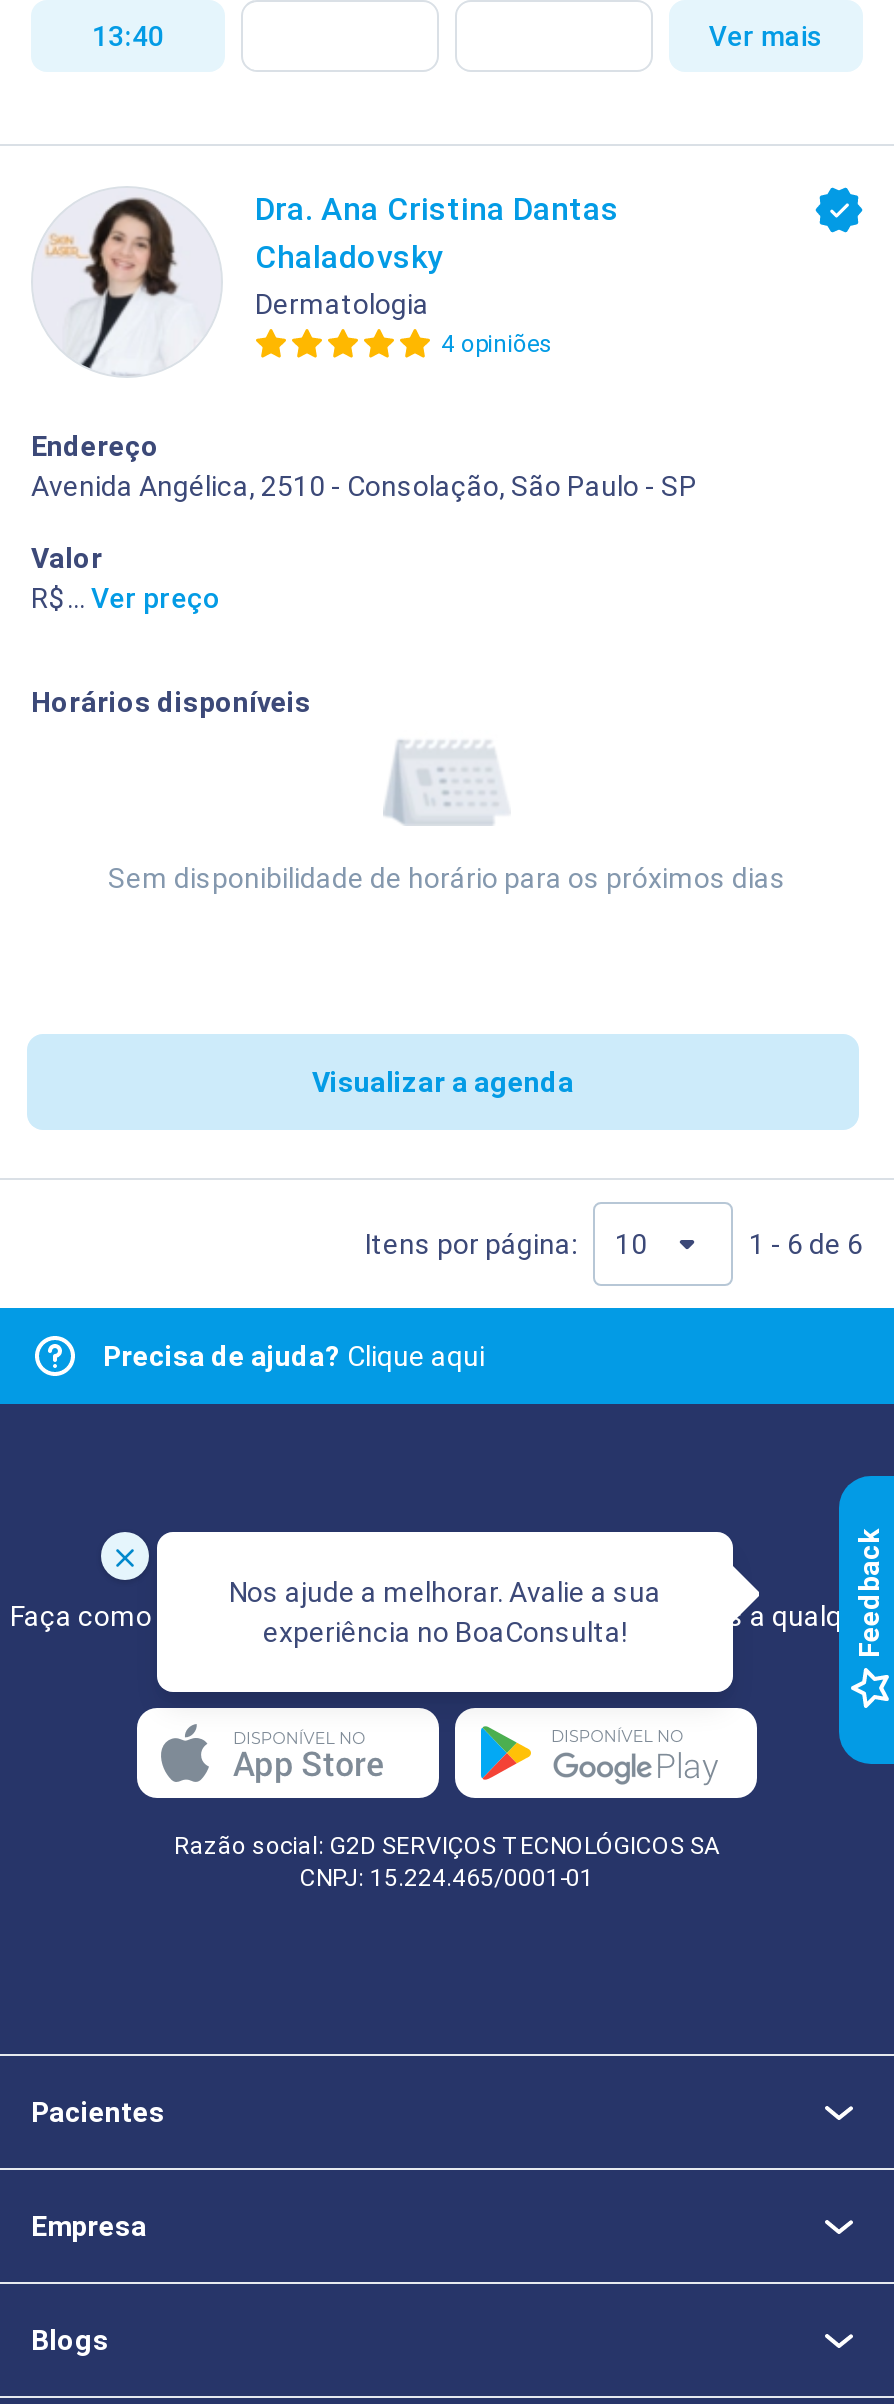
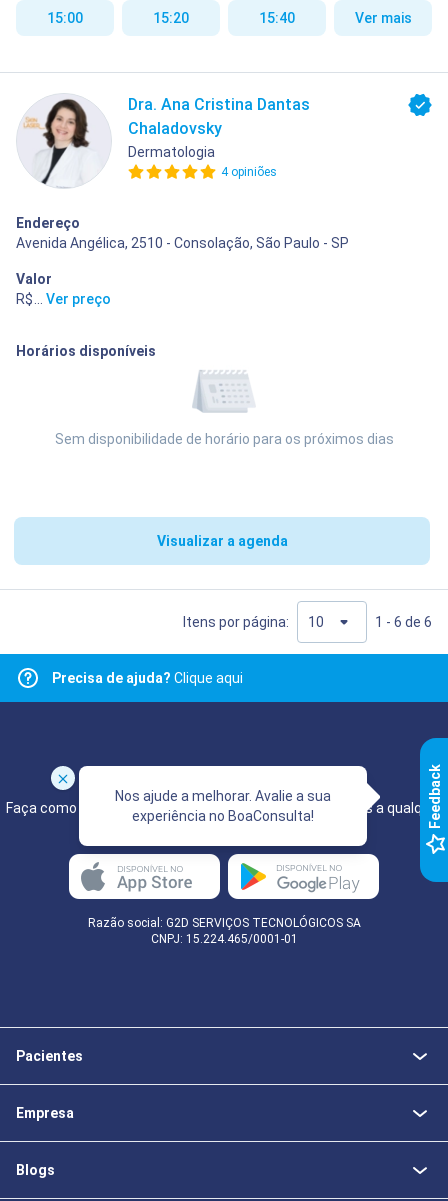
[92,20,164,52] 13:40 -> [47,10,295,26] 15:00 | 15:20 | 15:40

